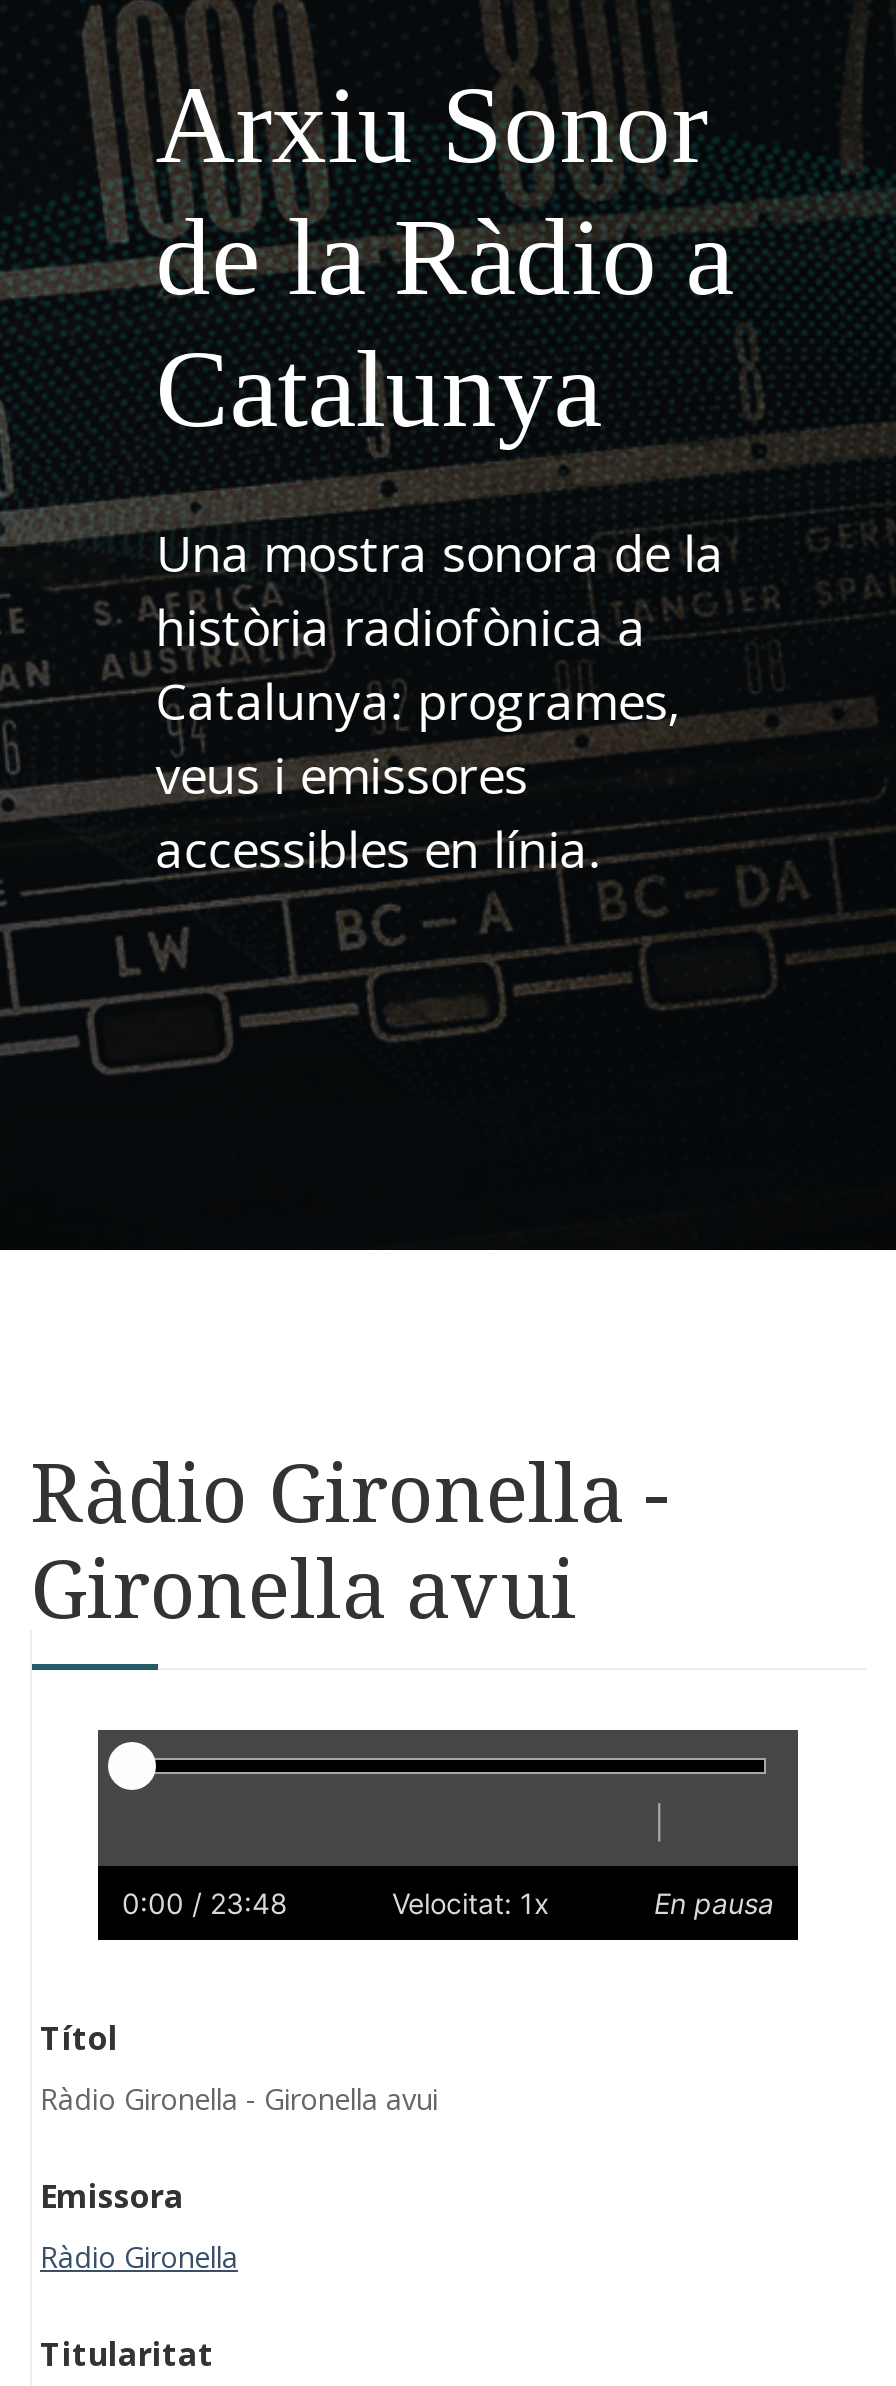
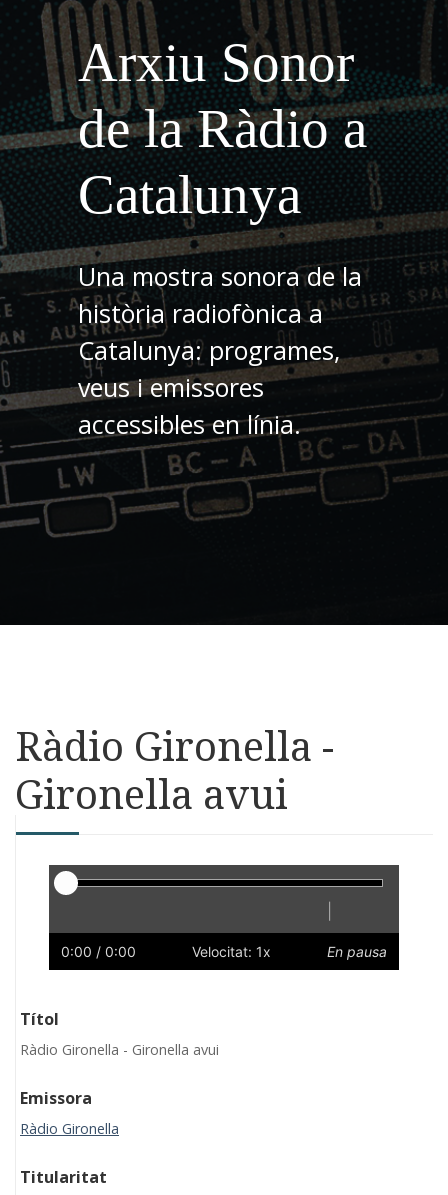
[122,1885,288,1919] 0:00 / 23:48 -> [61,943,136,960] 0:00 / 0:00

